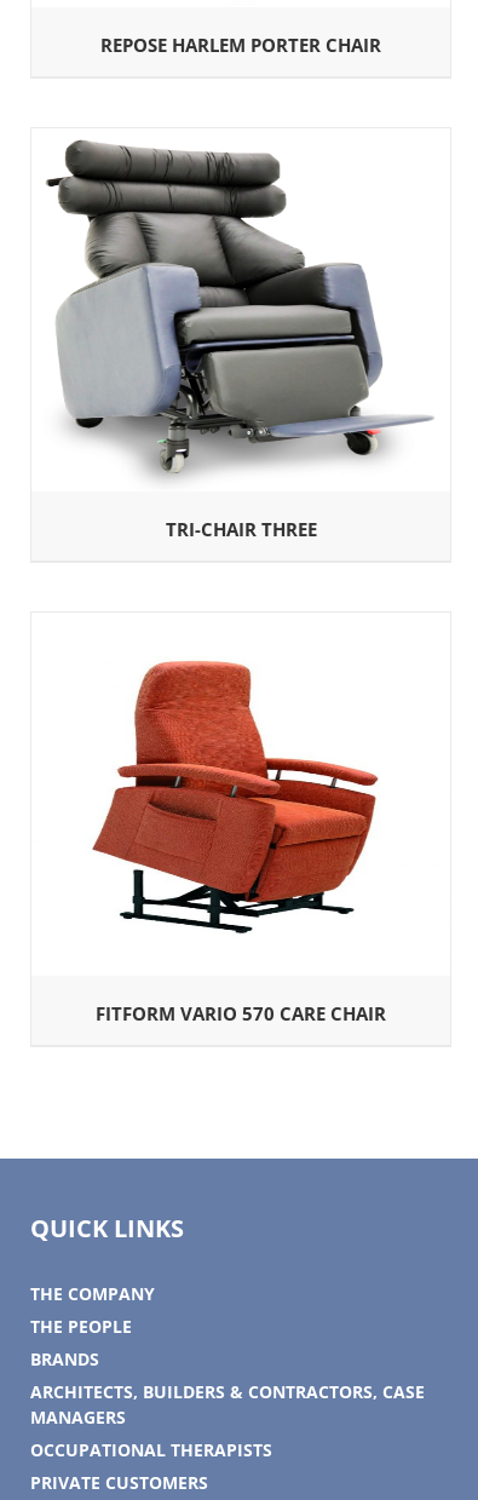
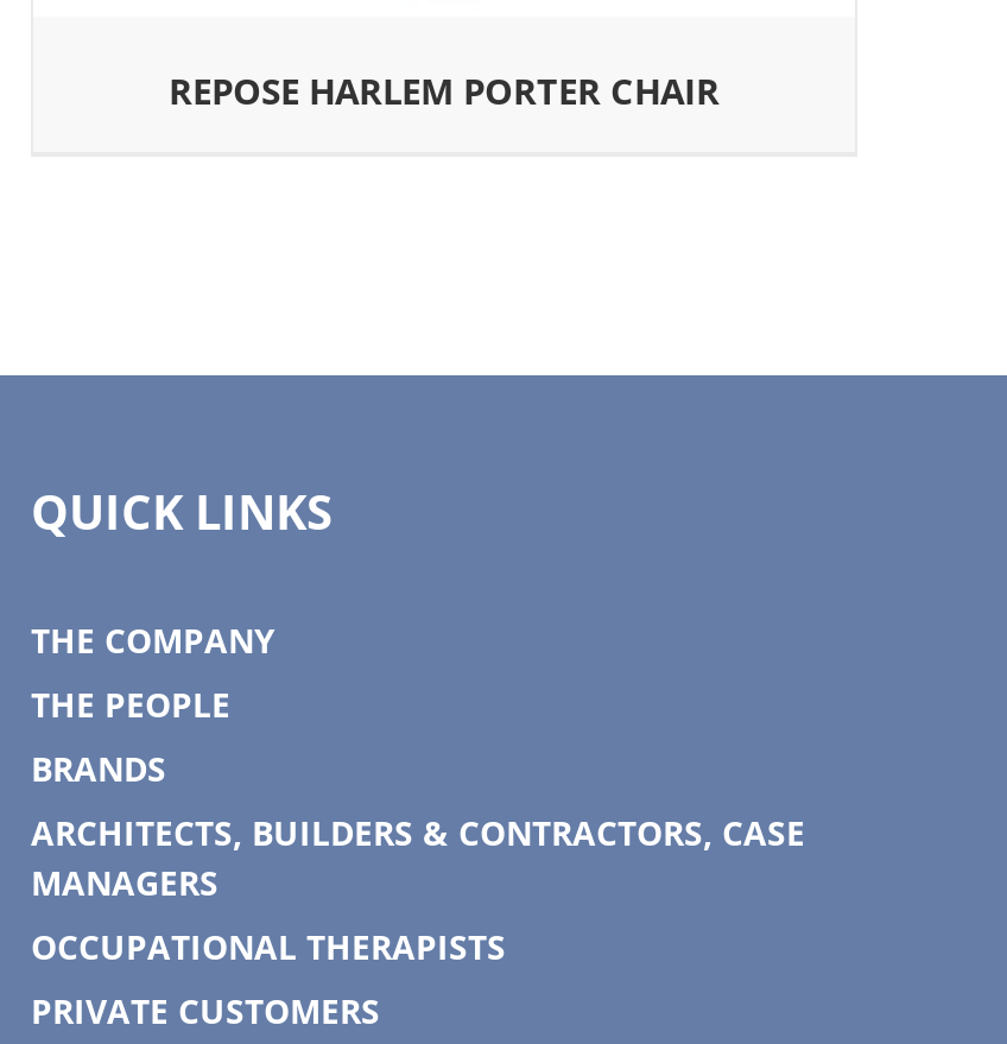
[45,139,433,541] [image] | TRI-CHAIR THREE -> none
[92,660,379,935] [image] -> none
[96,1001,386,1025] FITFORM VARIO 570 CARE CHAIR -> none

